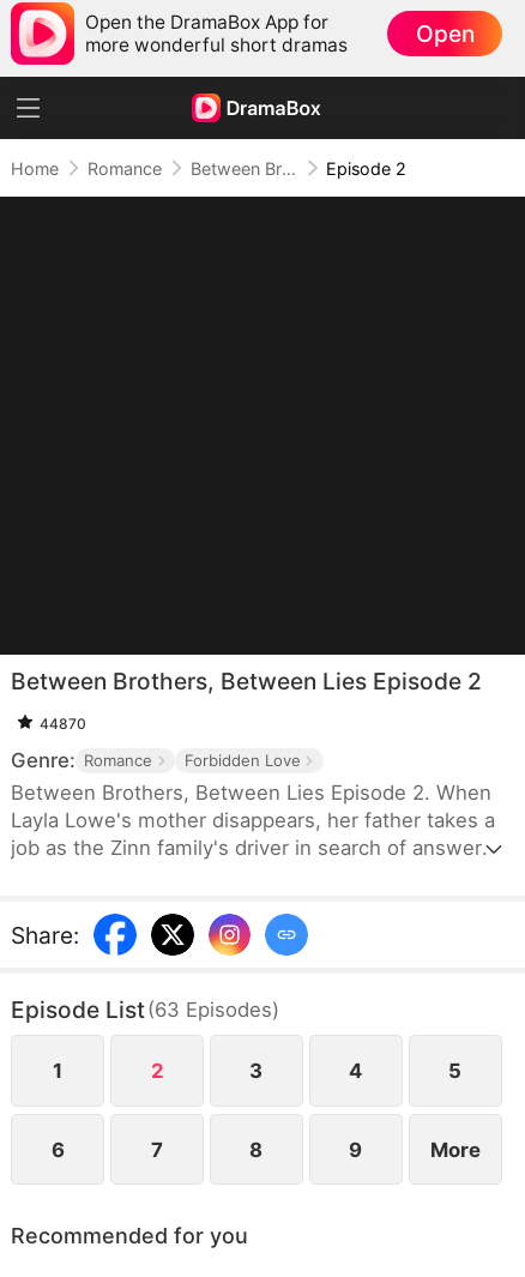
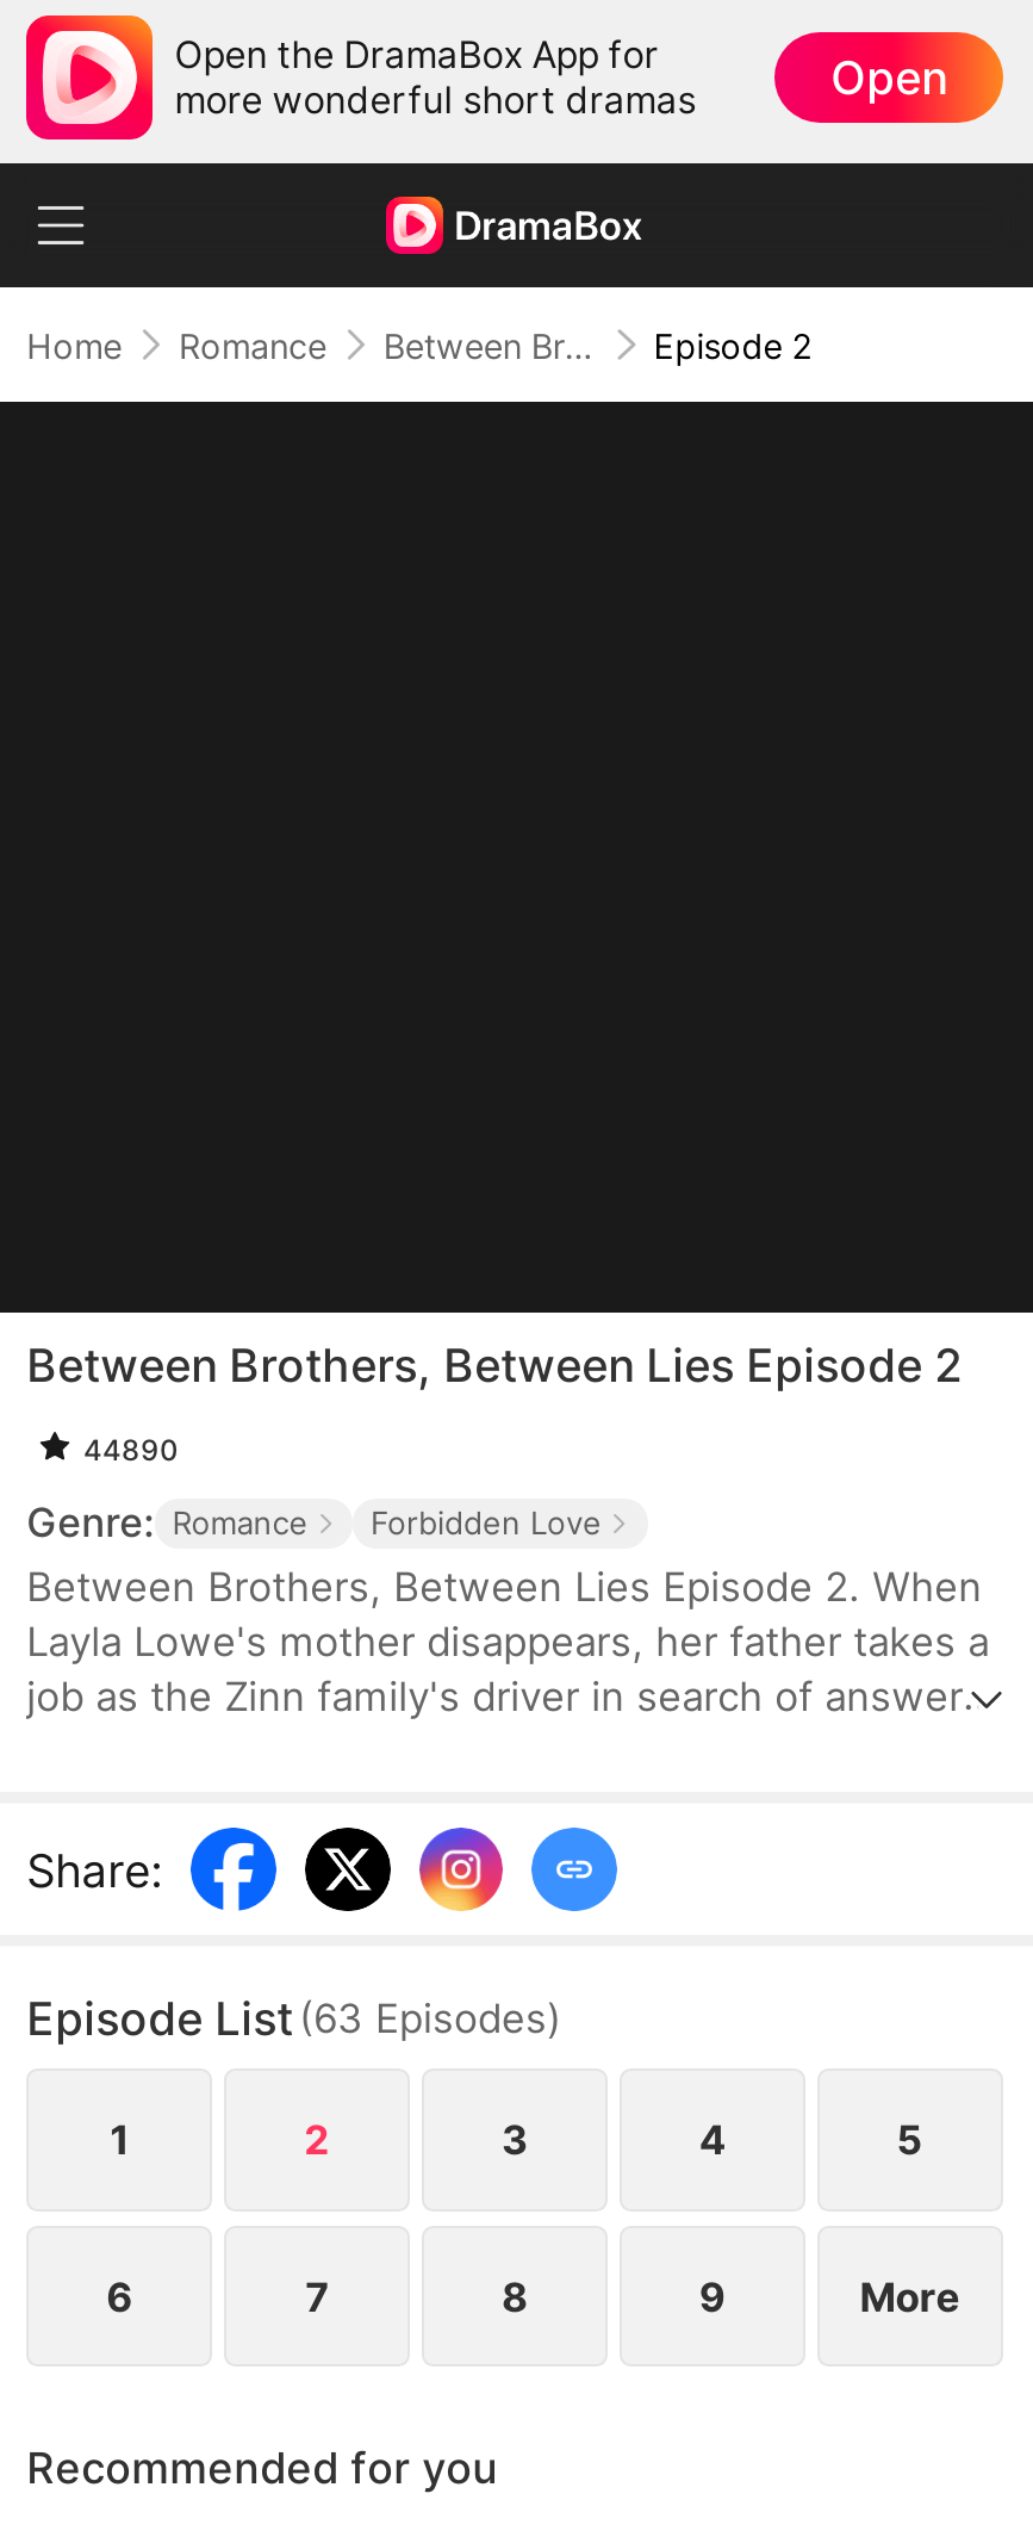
[40,714,86,732] 44870 -> [83,1431,179,1467] 44890

